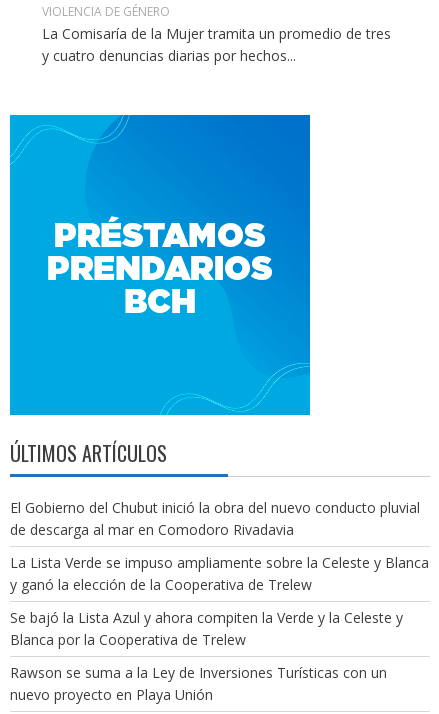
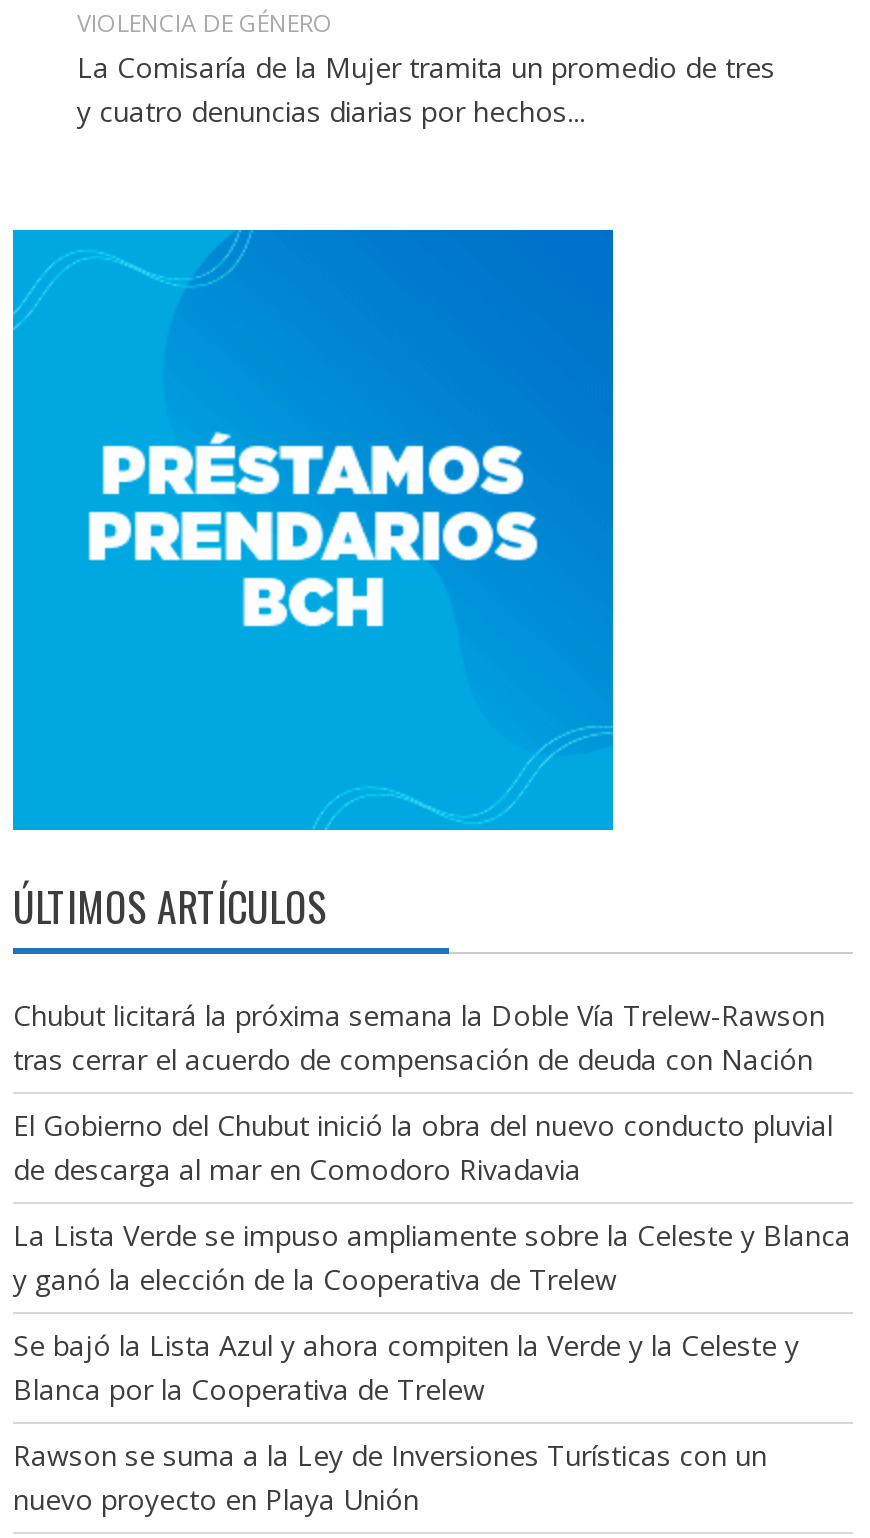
none -> [13,996,825,1078] Chubut licitará la próxima semana la Doble Vía Trelew-Rawson | tras cerrar el acuerdo de compensación de deuda con Nación

